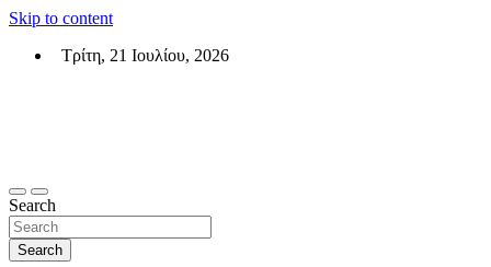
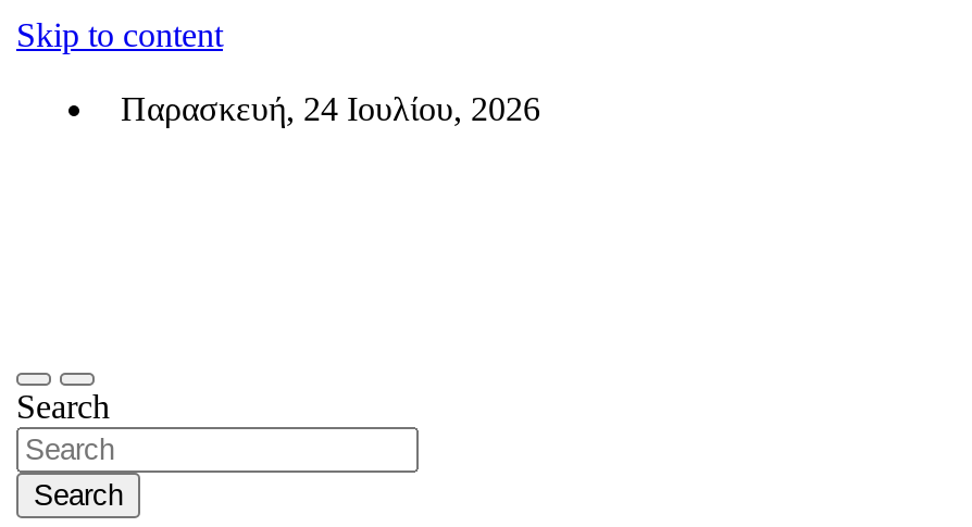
[53,46,229,65] Τρίτη, 21 Ιουλίου, 2026 -> [103,90,540,127] Παρασκευή, 24 Ιουλίου, 2026

